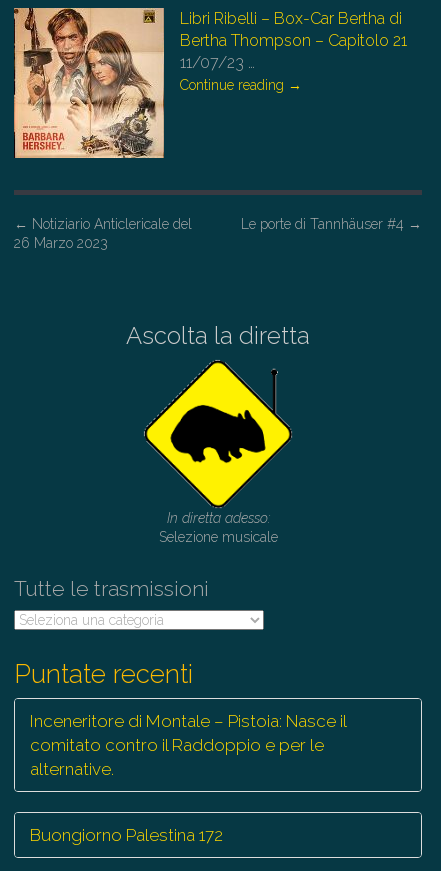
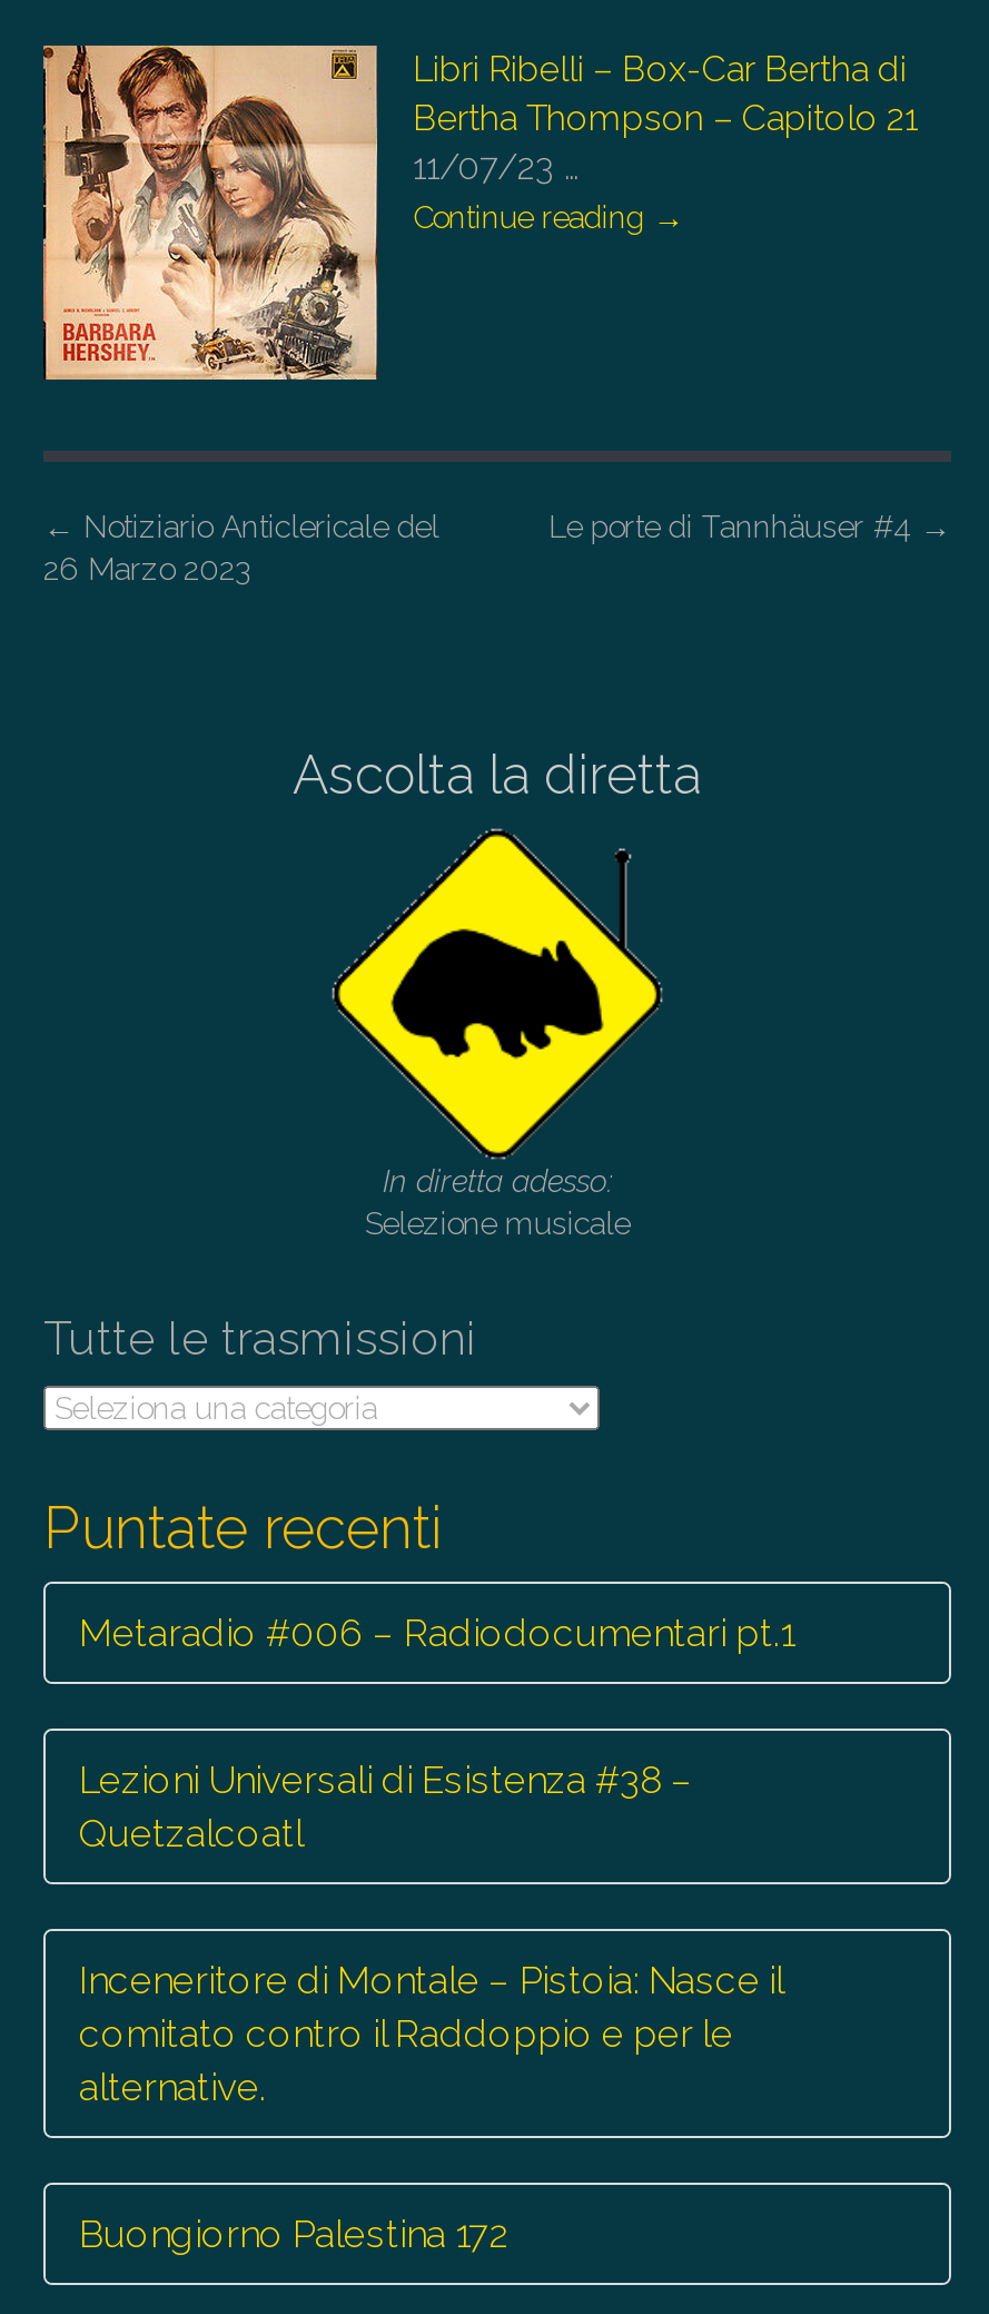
none -> [79,1611,793,1855] Metaradio #006 – Radiodocumentari pt.1 | Lezioni Universali di Esistenza #38 – | Quetzalcoatl

